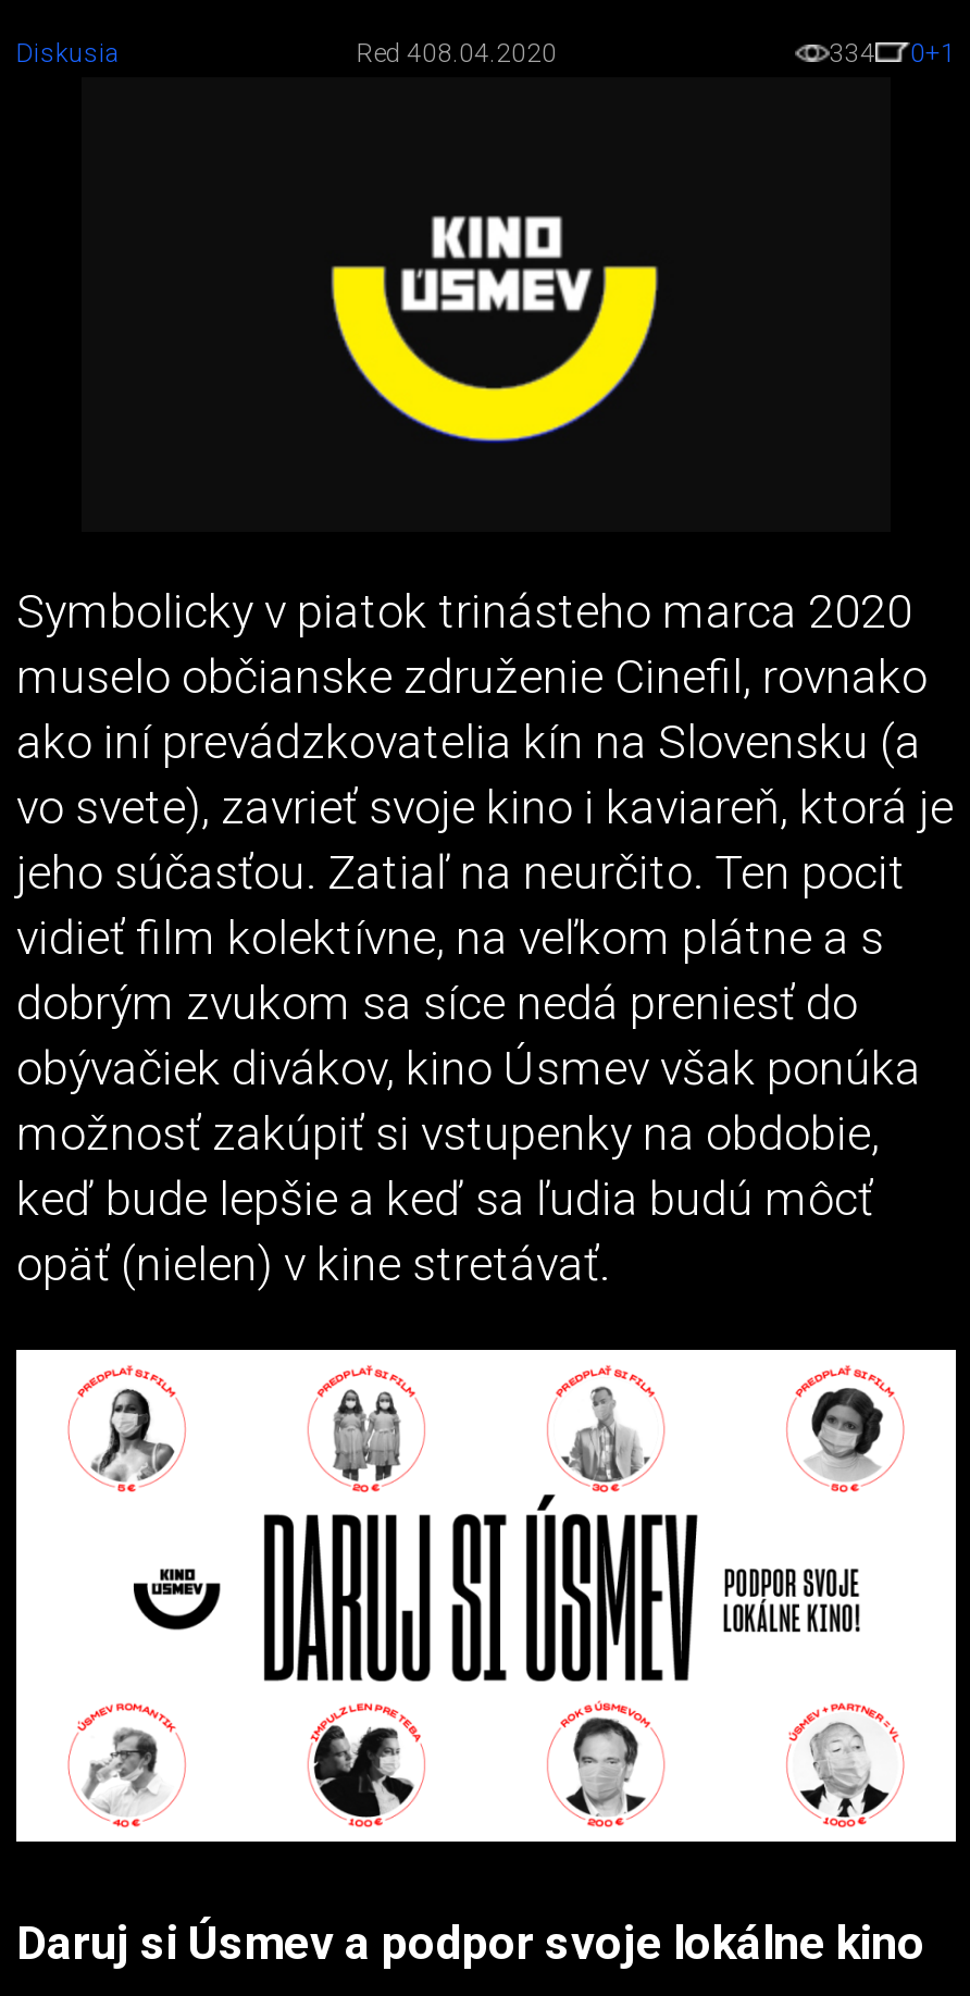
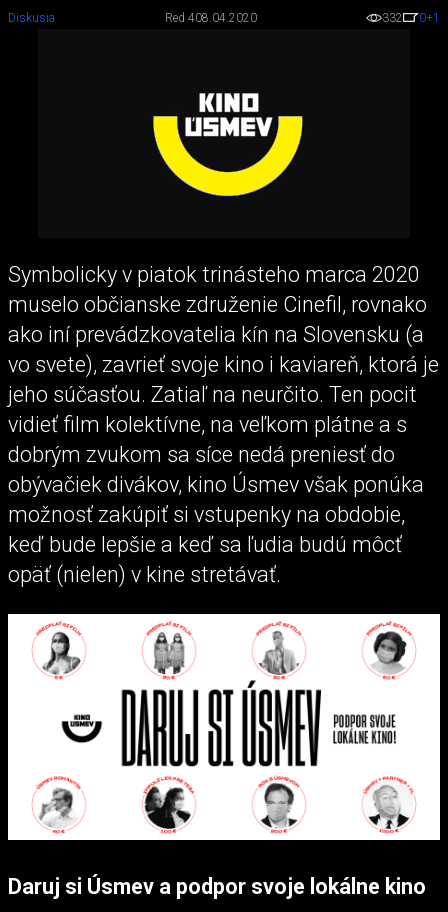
[830,39,956,69] 334 0+1 -> [382,11,440,25] 332 0+1

